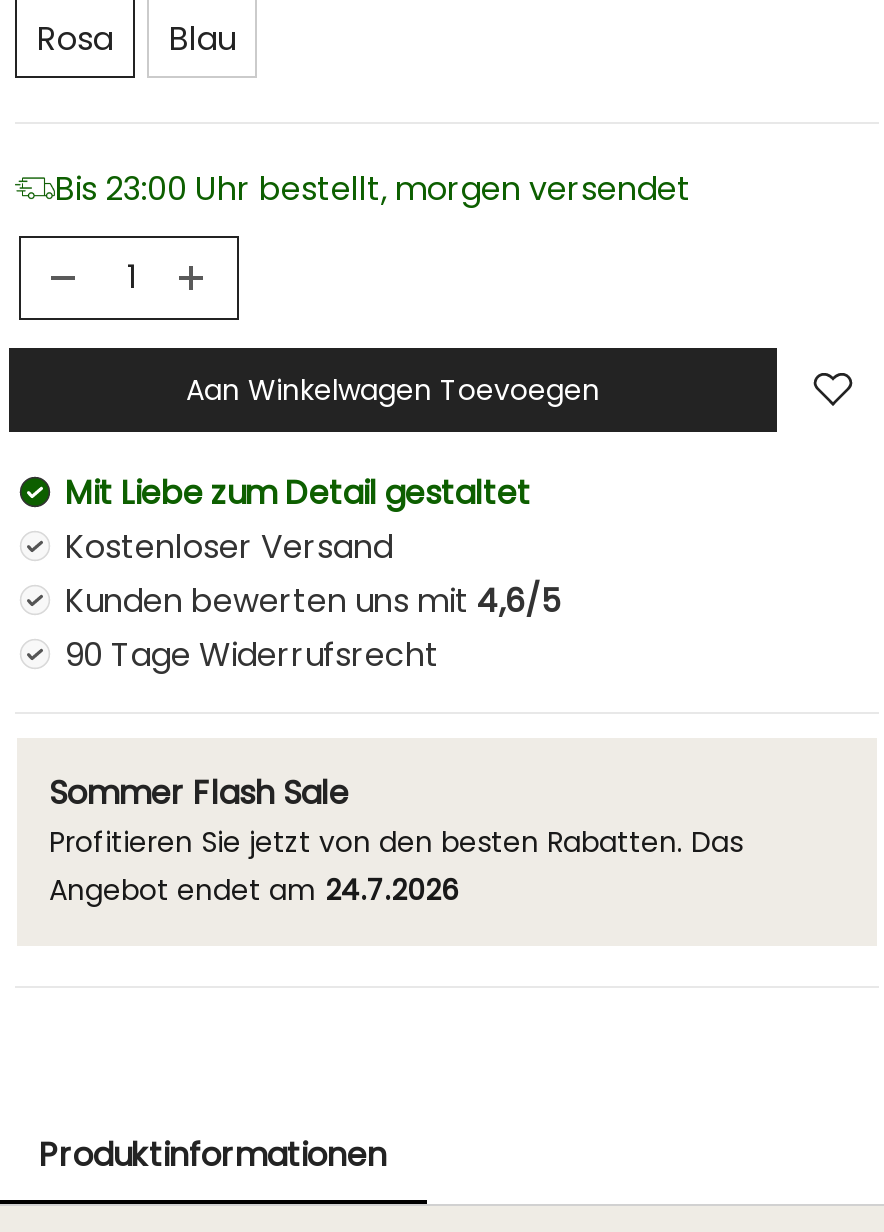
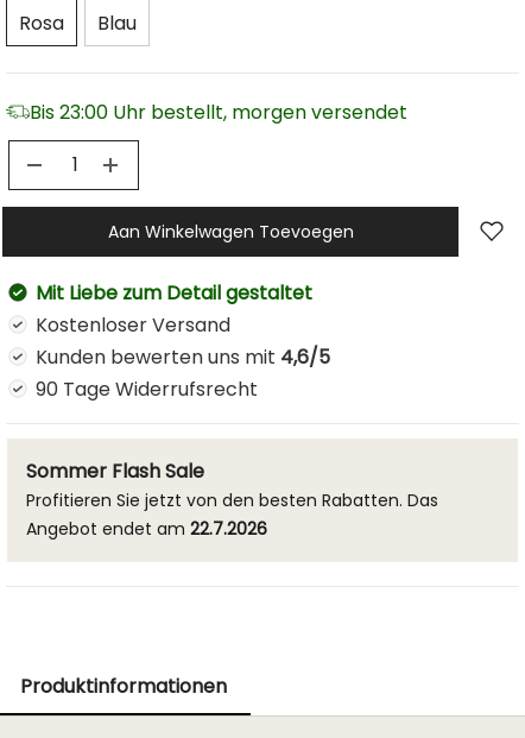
[49,869,459,909] Angebot endet am 24.7.2026 -> [26,516,267,540] Angebot endet am 22.7.2026

